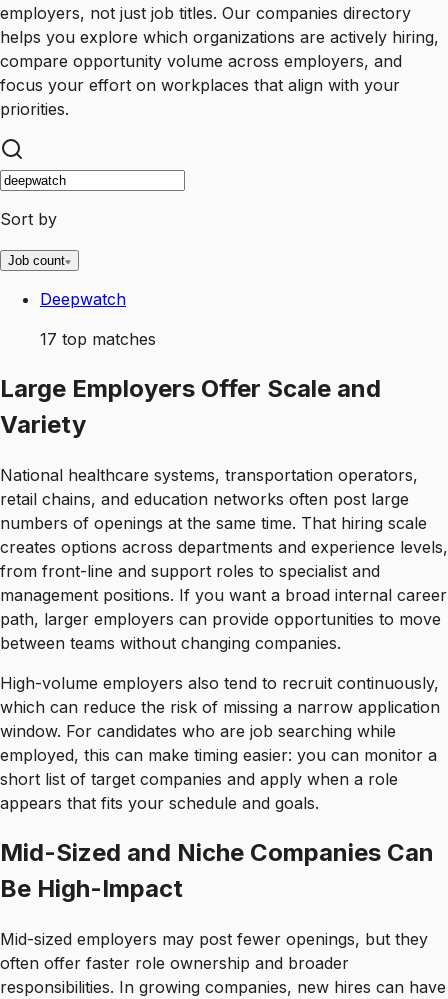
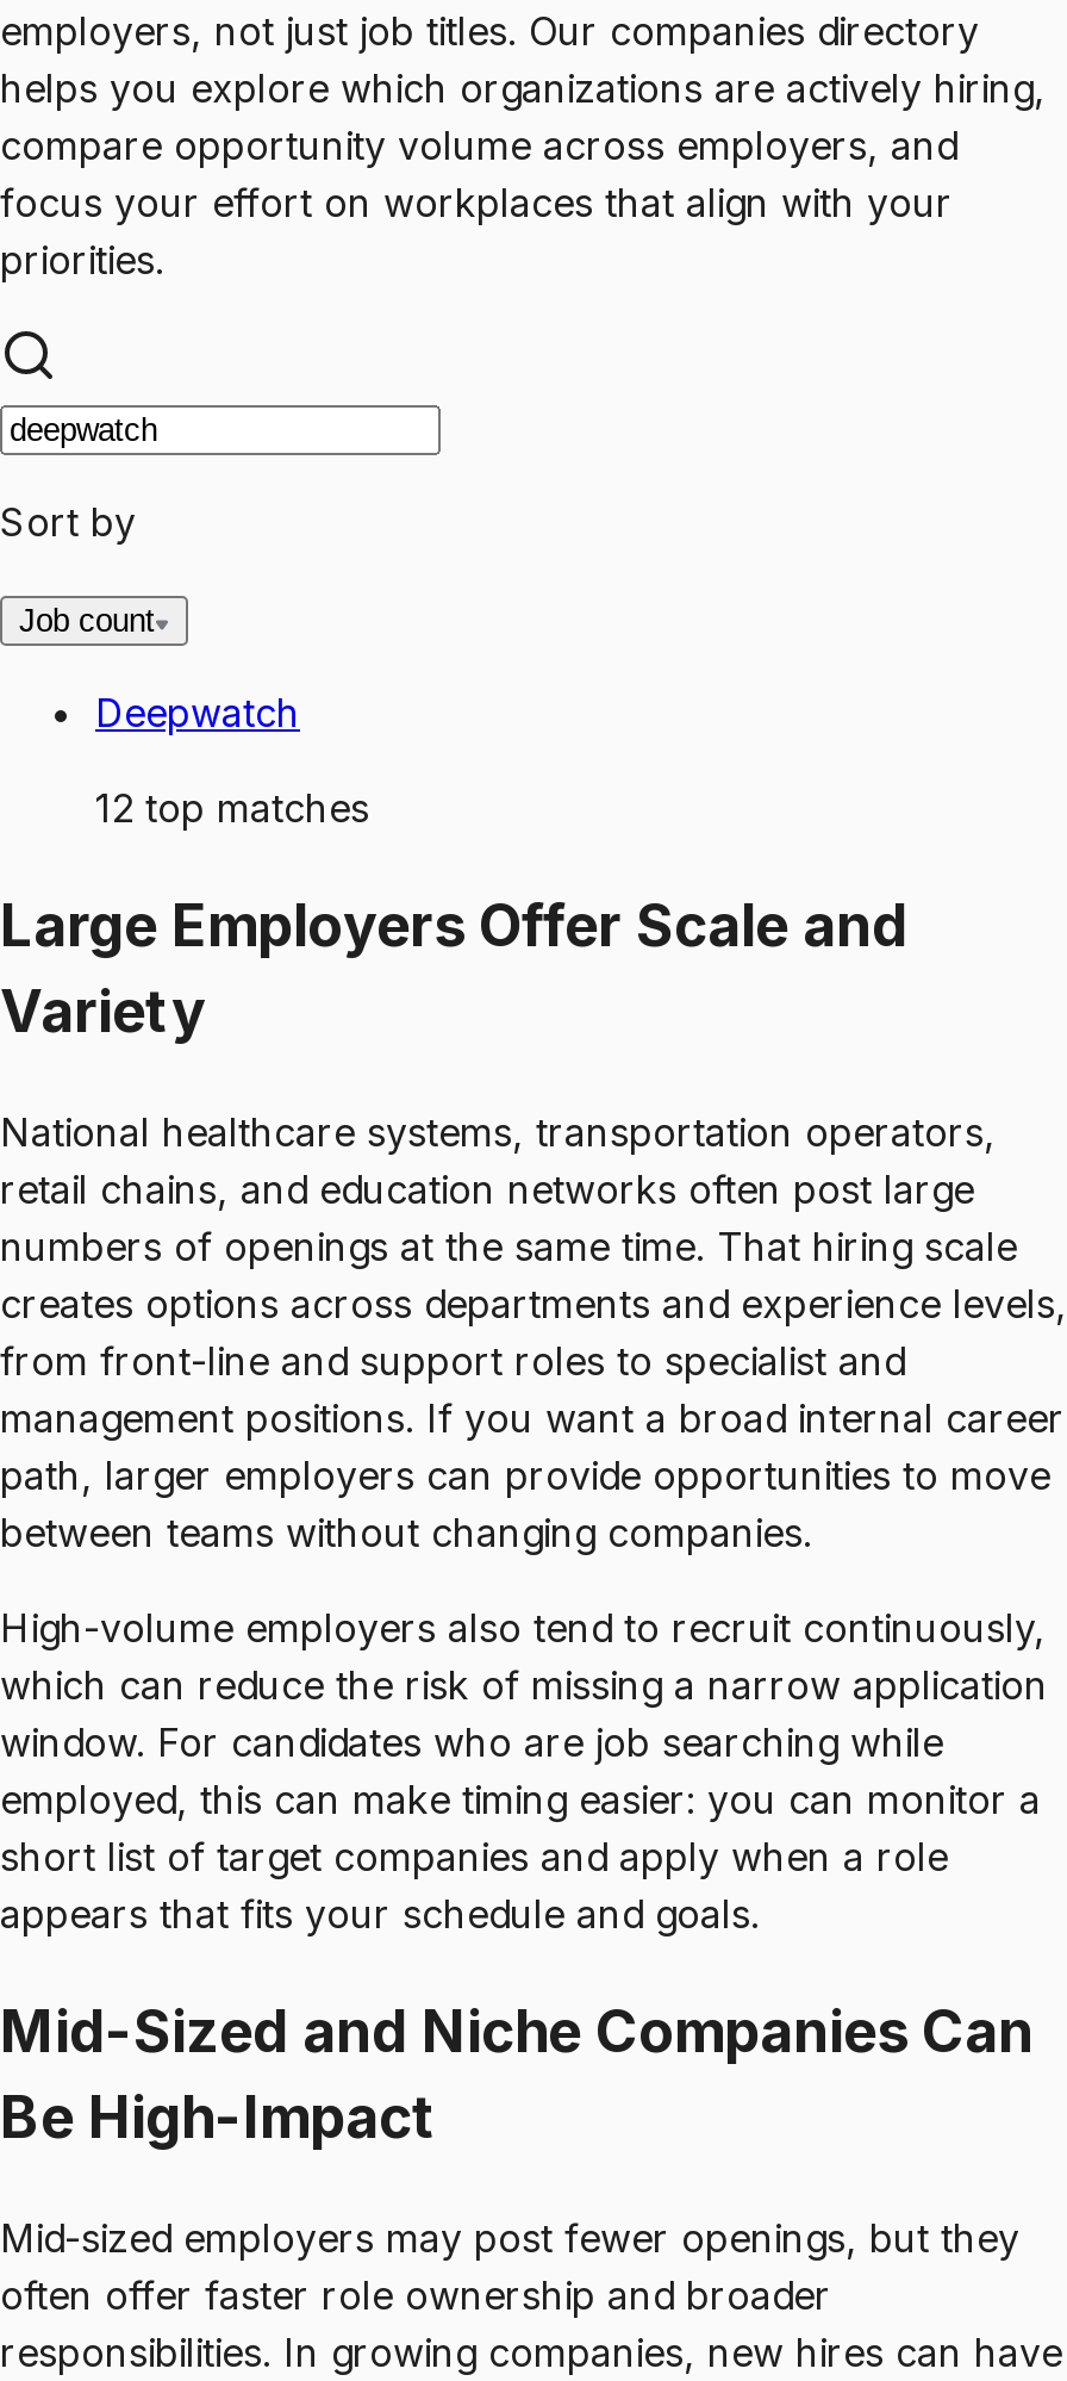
[40,329,156,349] 17 top matches -> [95,784,369,832] 12 top matches

